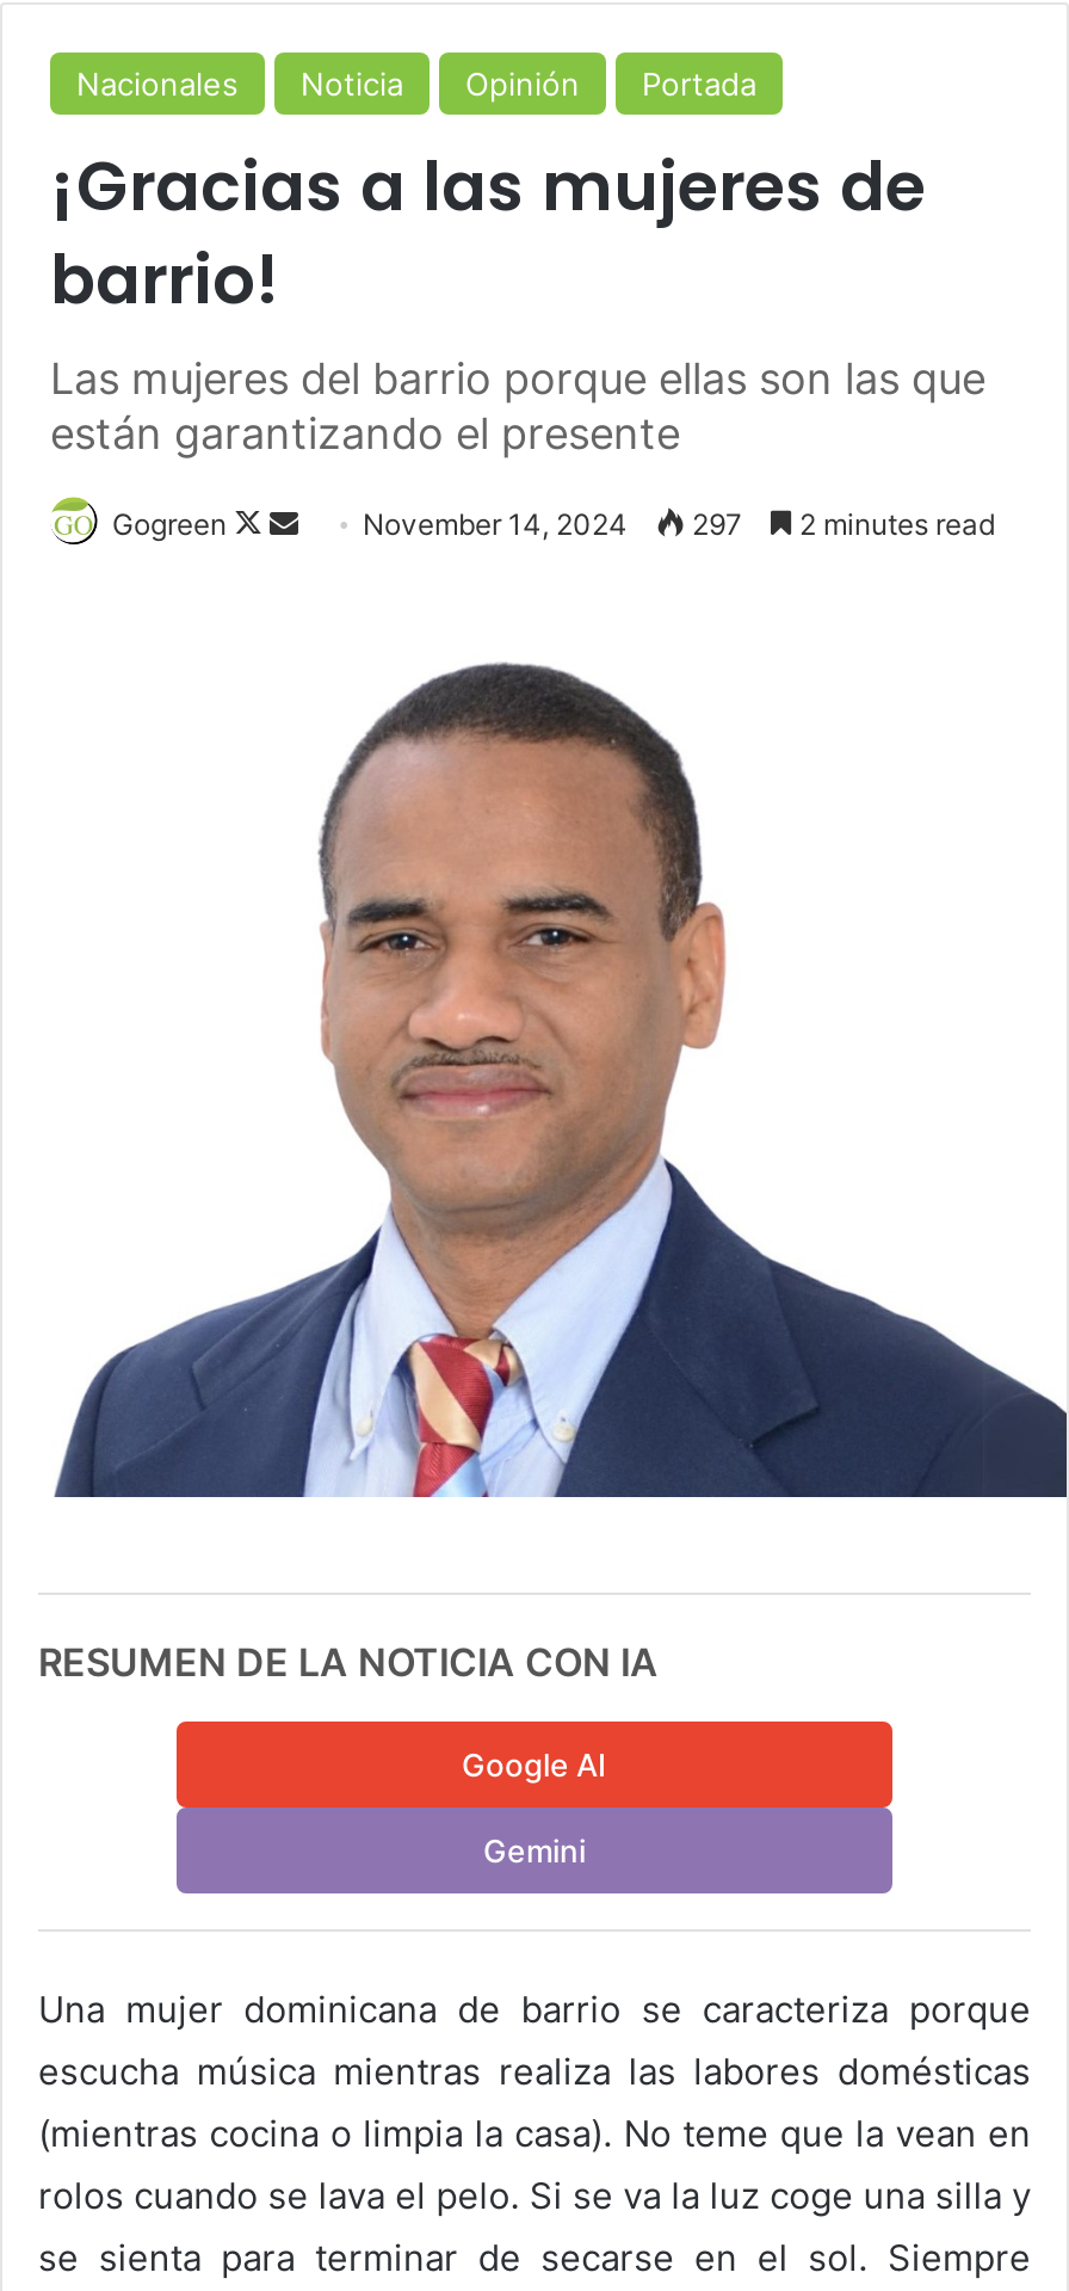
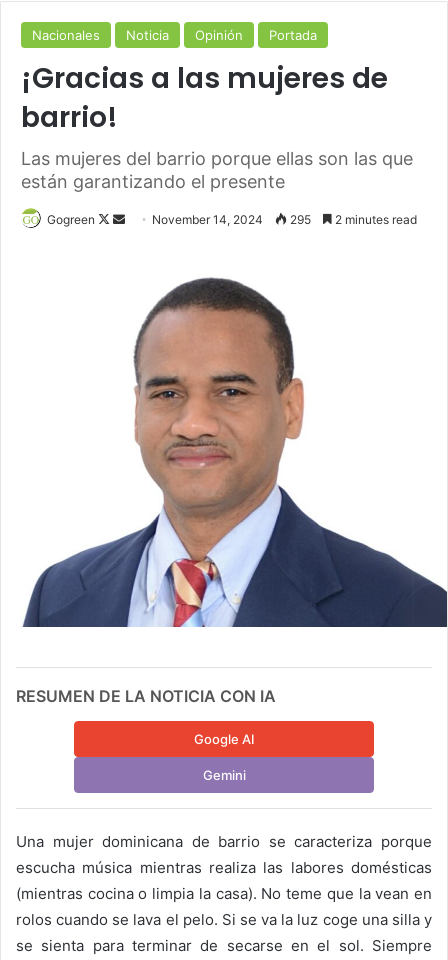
[685,506,742,542] 297 -> [287,212,311,227] 295

